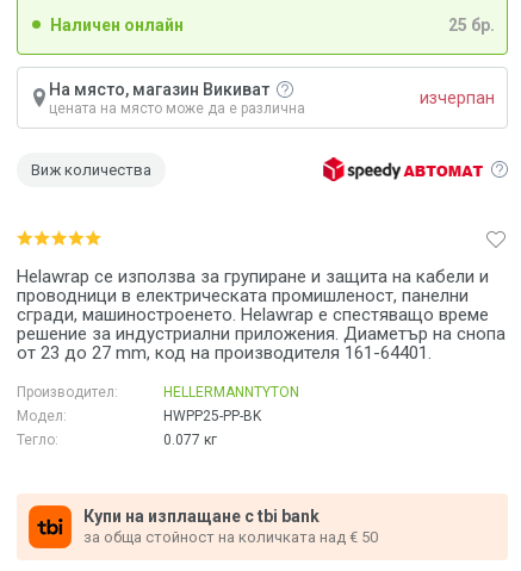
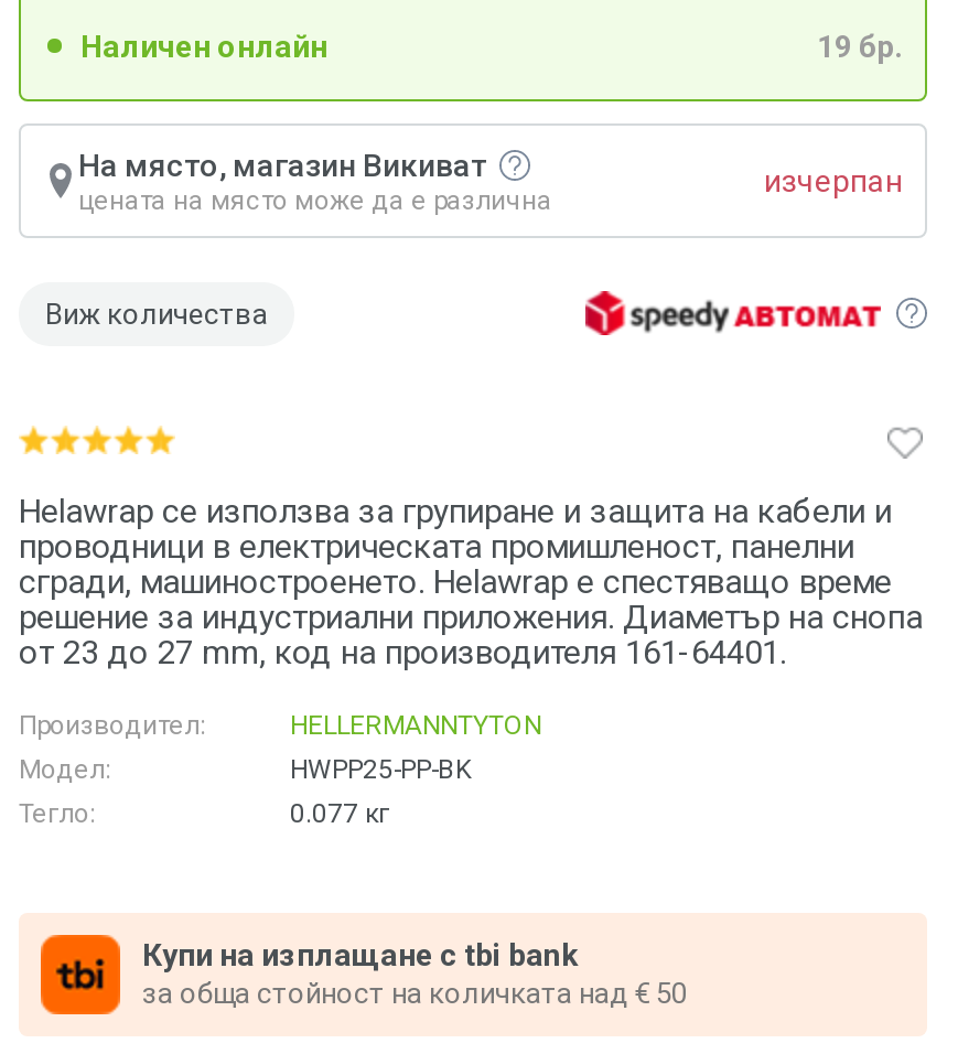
[448,15,495,35] 25 бр. -> [817,29,903,64] 19 бр.

